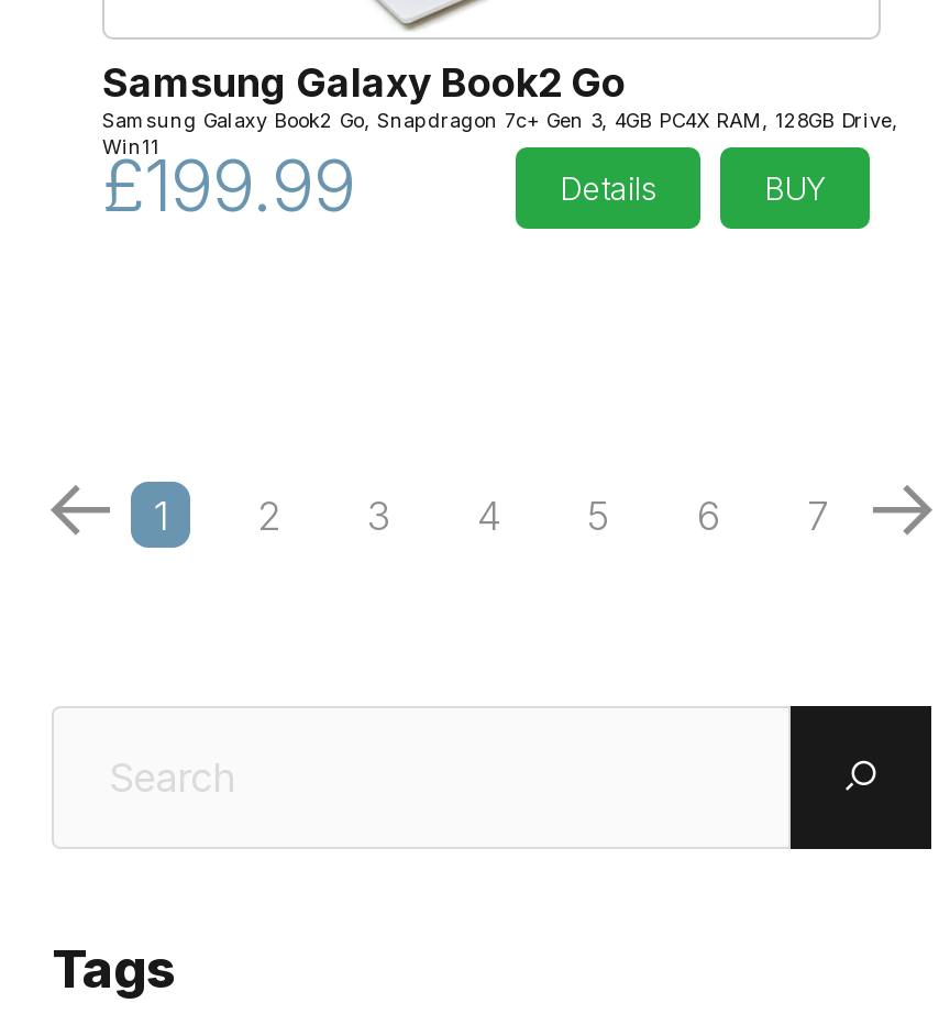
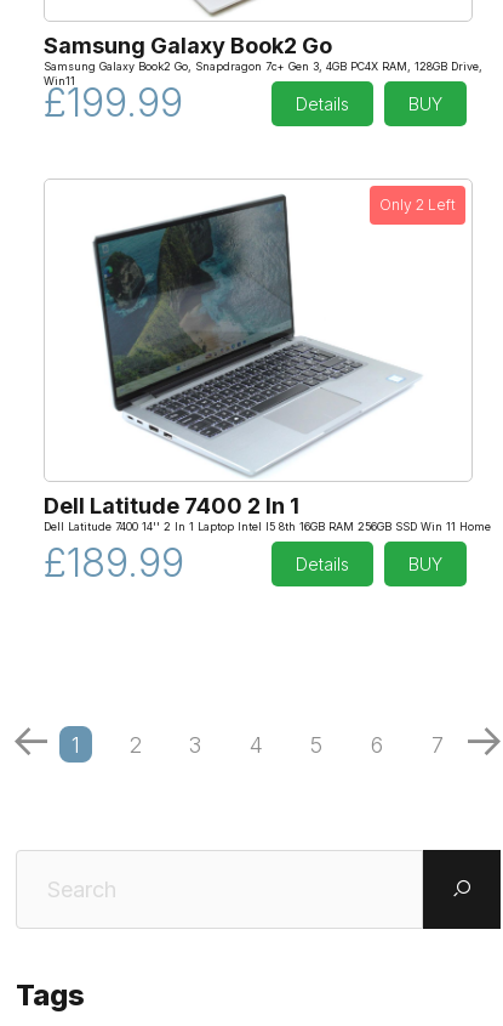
none -> [44,493,491,586] Dell Latitude 7400 2 In 1 | Dell Latitude 7400 14'' 2 In 1 Laptop Intel I5 8th 16GB RAM 256GB SSD Win 11 Home | £189.99 | Details | BUY
none -> [92,185,465,478] [image] | Only 2 Left

